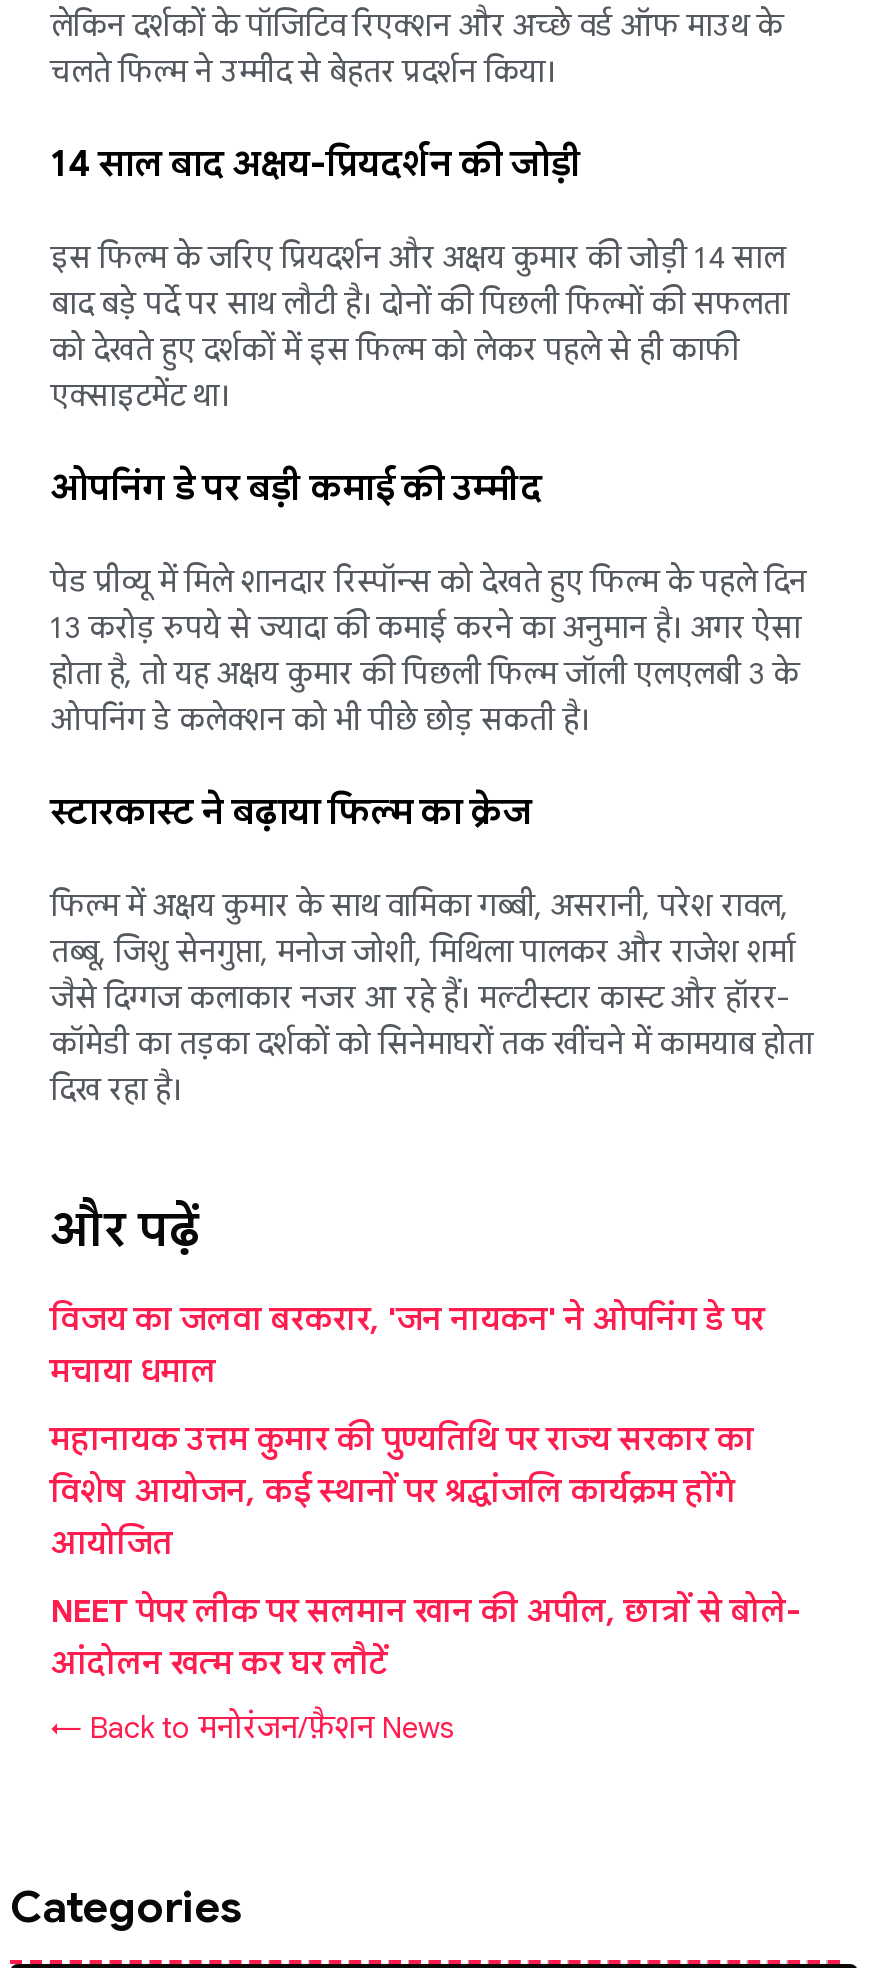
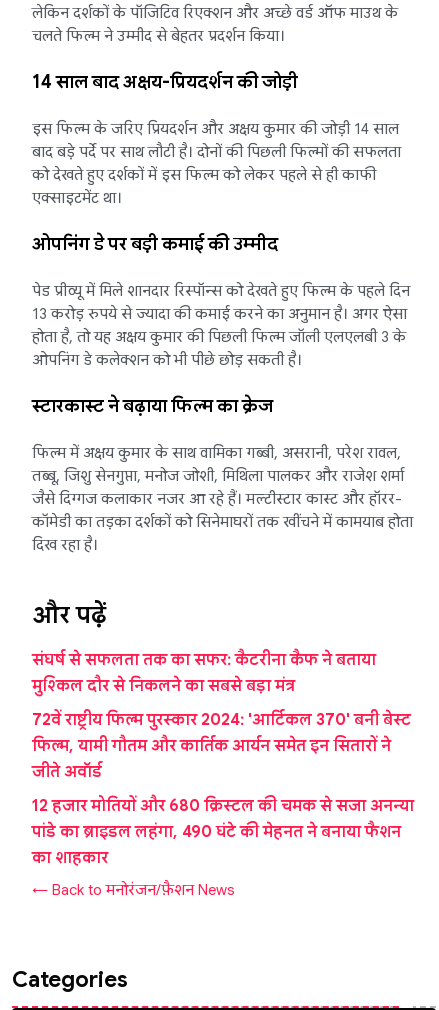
[50,1300,764,1392] विजय का जलवा बरकरार, 'जन नायकन' ने ओपनिंग डे पर | मचाया धमाल -> [32,650,376,696] संघर्ष से सफलता तक का सफर: कैटरीना कैफ ने बताया | मुश्किल दौर से निकलने का सबसे बड़ा मंत्र
[50,1420,754,1564] महानायक उत्तम कुमार की पुण्यतिथि पर राज्य सरकार का | विशेष आयोजन, कई स्थानों पर श्रद्धांजलि कार्यक्रम होंगे | आयोजित -> [32,710,411,782] 72वें राष्ट्रीय फिल्म पुरस्कार 2024: 'आर्टिकल 370' बनी बेस्ट | फिल्म, यामी गौतम और कार्तिक आर्यन समेत इन सितारों ने | जीते अवॉर्ड
[50,1592,800,1684] NEET पेपर लीक पर सलमान खान की अपील, छात्रों से बोले- | आंदोलन खत्म कर घर लौटें -> [32,796,414,868] 12 हजार मोतियों और 680 क्रिस्टल की चमक से सजा अनन्या | पांडे का ब्राइडल लहंगा, 490 घंटे की मेहनत ने बनाया फैशन | का शाहकार

